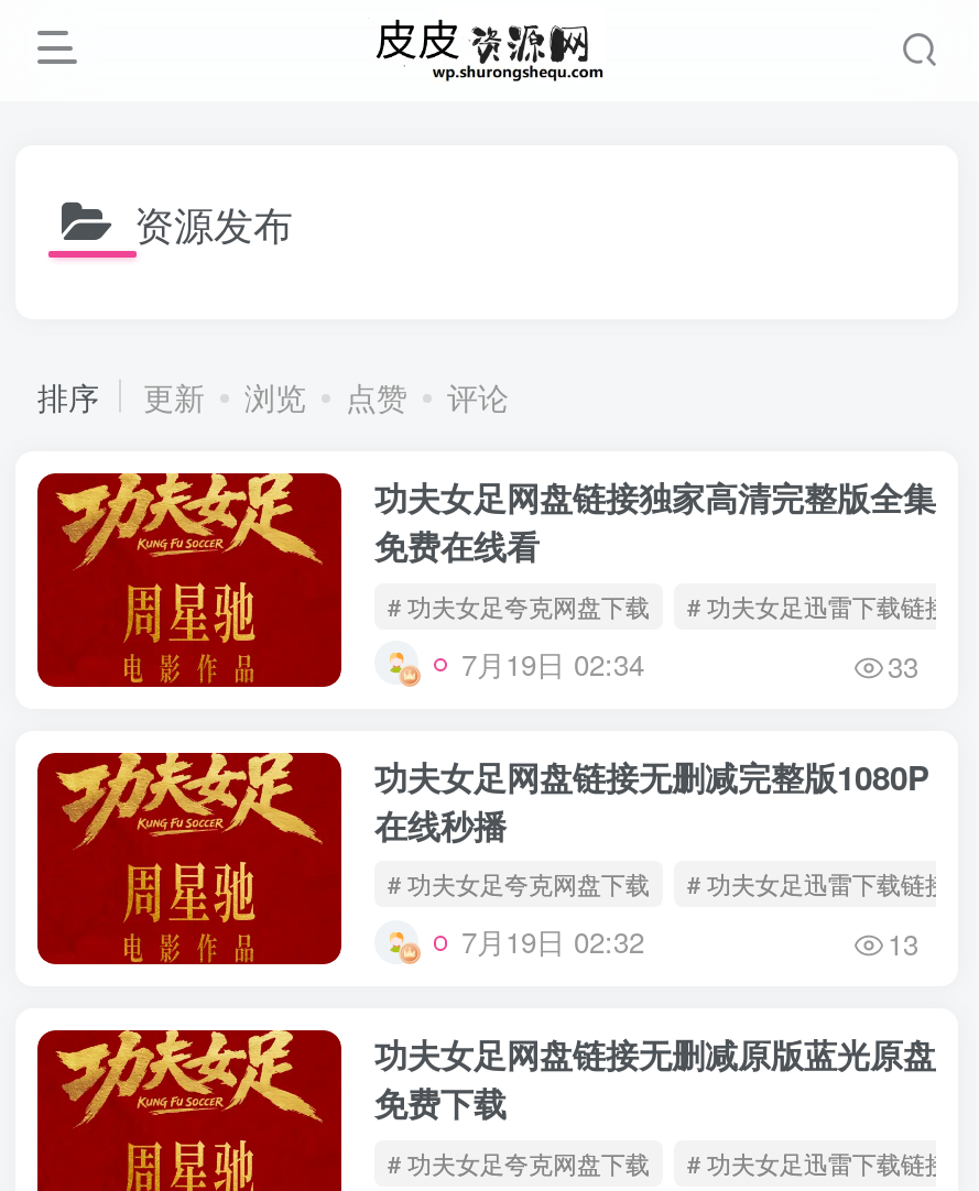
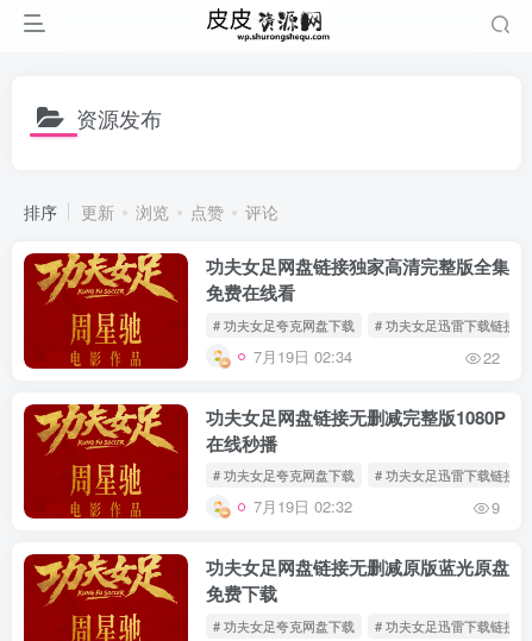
[888,644,918,686] 33 -> [483,346,500,368] 22
[888,923,918,965] 13 -> [492,496,500,519] 9

